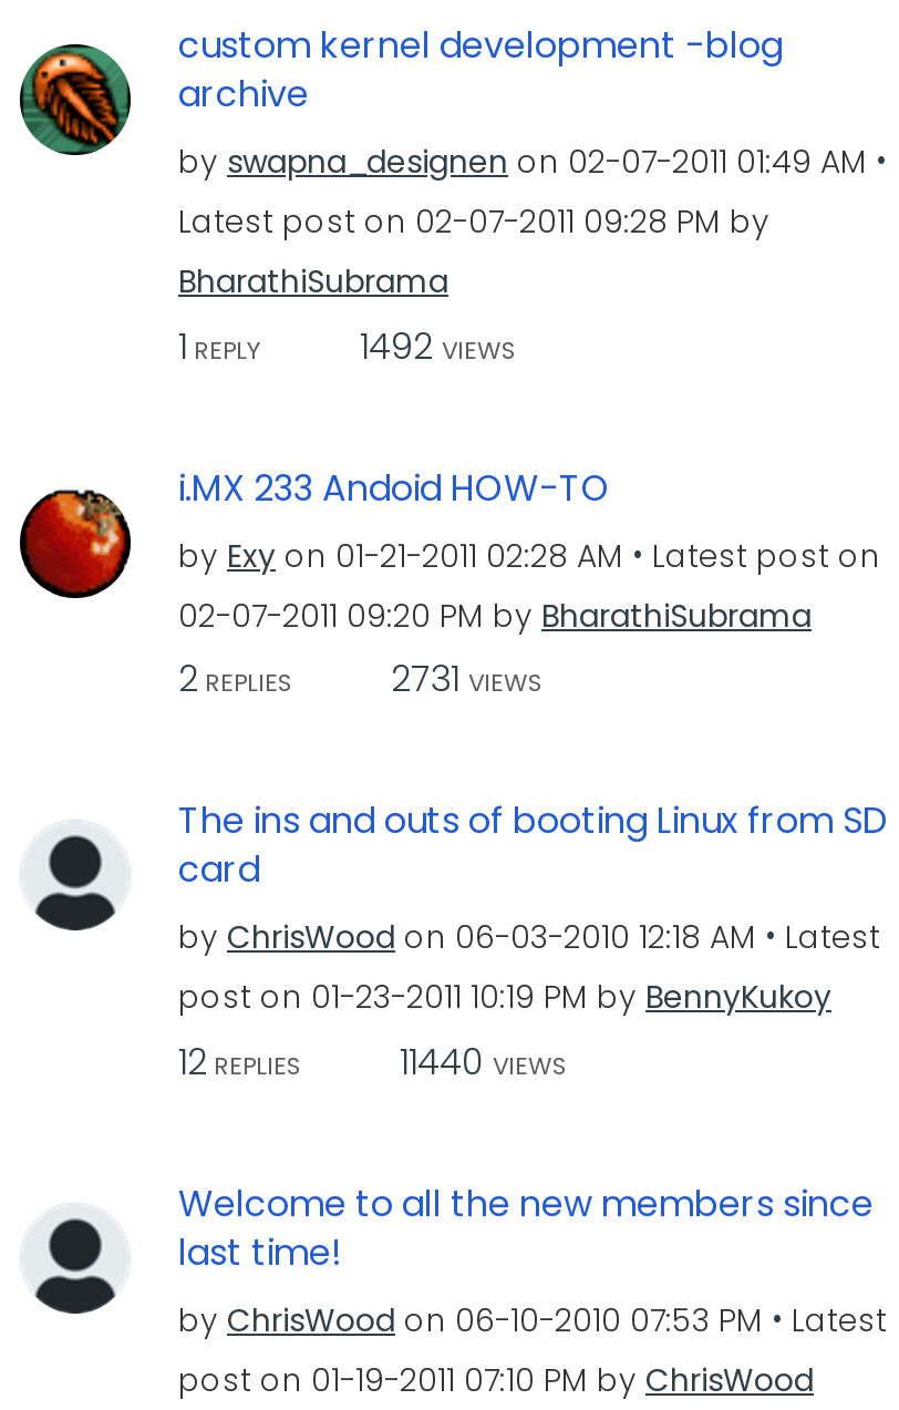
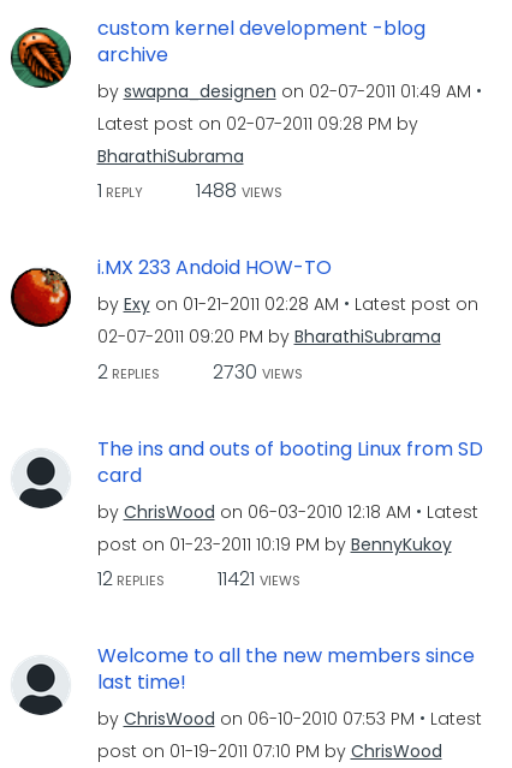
[178,320,517,371] 1 REPLY 1492 VIEWS -> [97,177,282,204] 1 REPLY 1488 VIEWS
[178,653,544,704] 2 REPLIES 2731 VIEWS -> [97,358,302,385] 2 REPLIES 2730 VIEWS
[178,1036,568,1087] 12 REPLIES 11440 VIEWS -> [97,565,300,593] 12 REPLIES 11421 VIEWS

